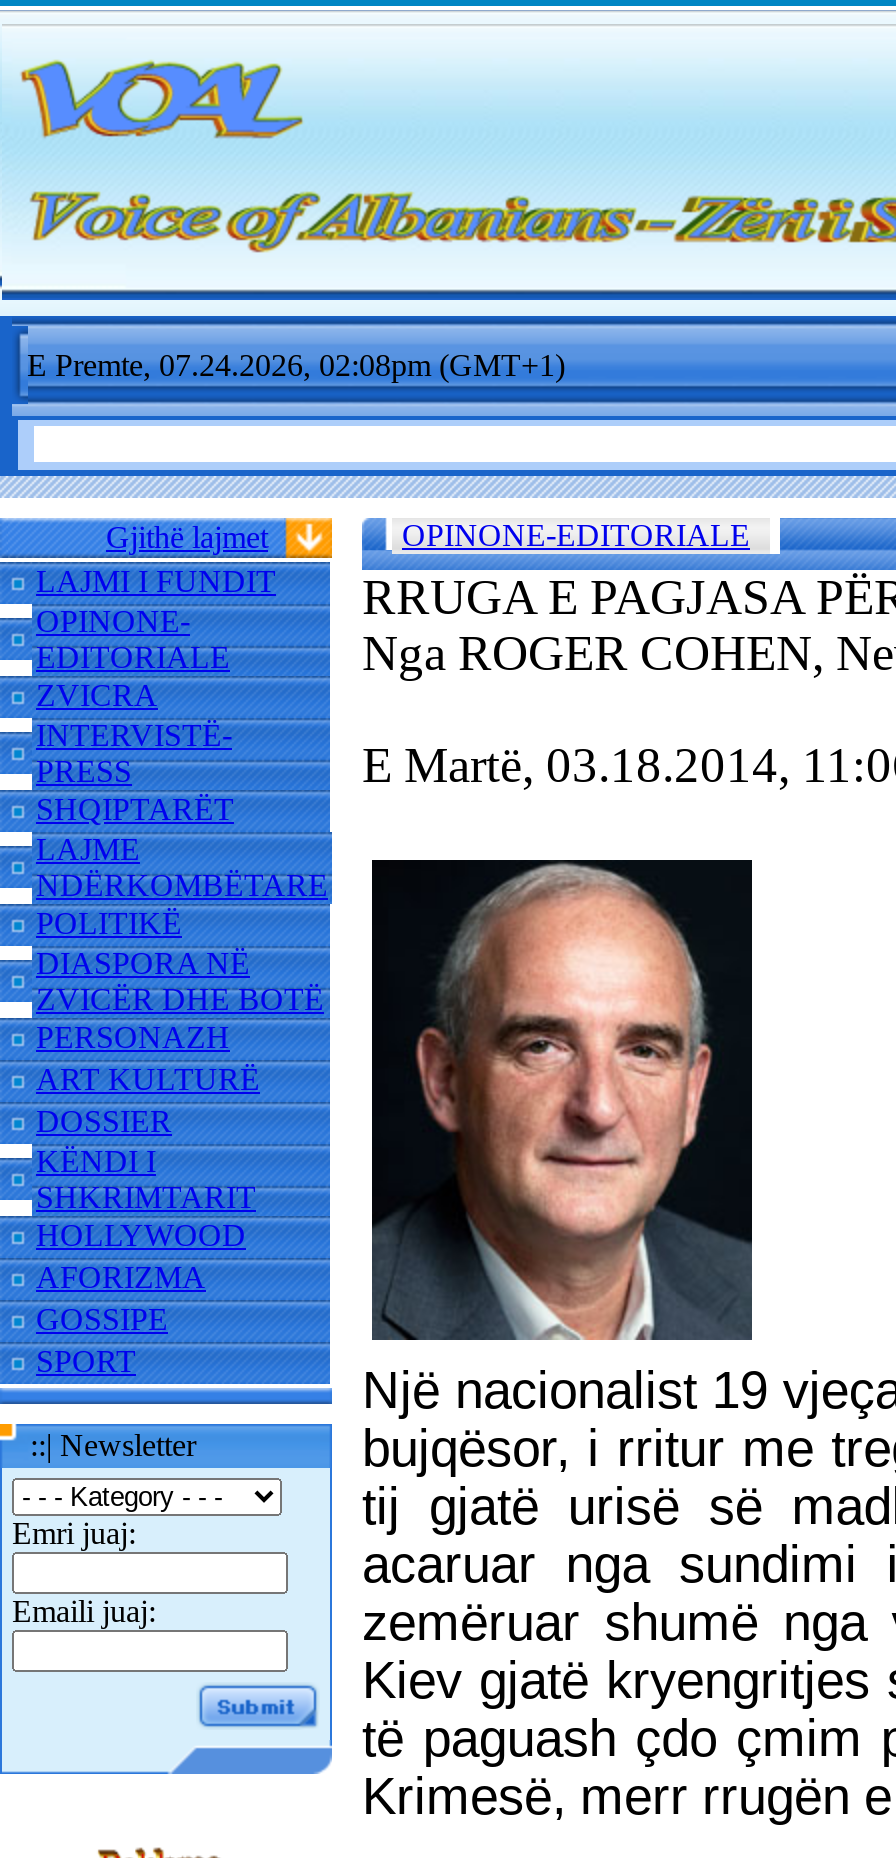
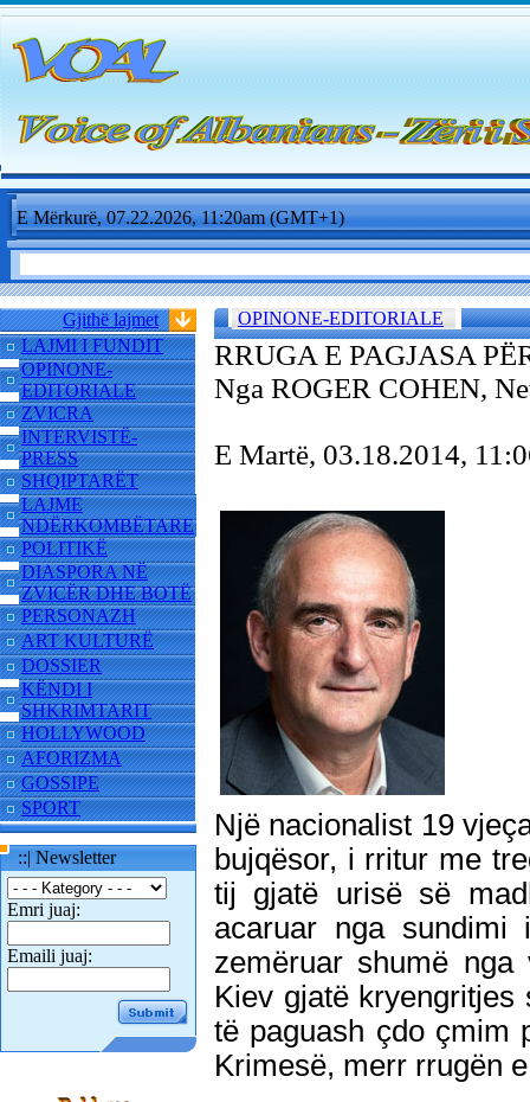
[27,348,565,382] E Premte, 07.24.2026, 02:08pm (GMT+1) -> [16,207,344,228] E Mërkurë, 07.22.2026, 11:20am (GMT+1)

